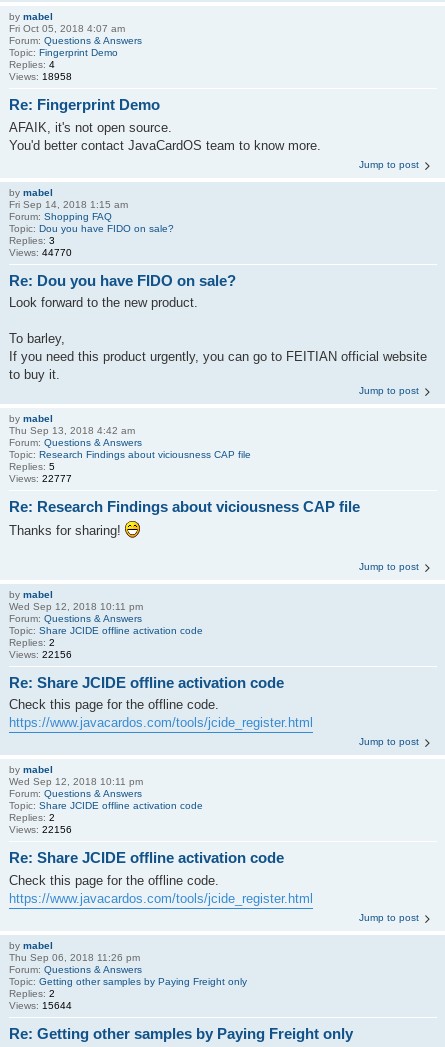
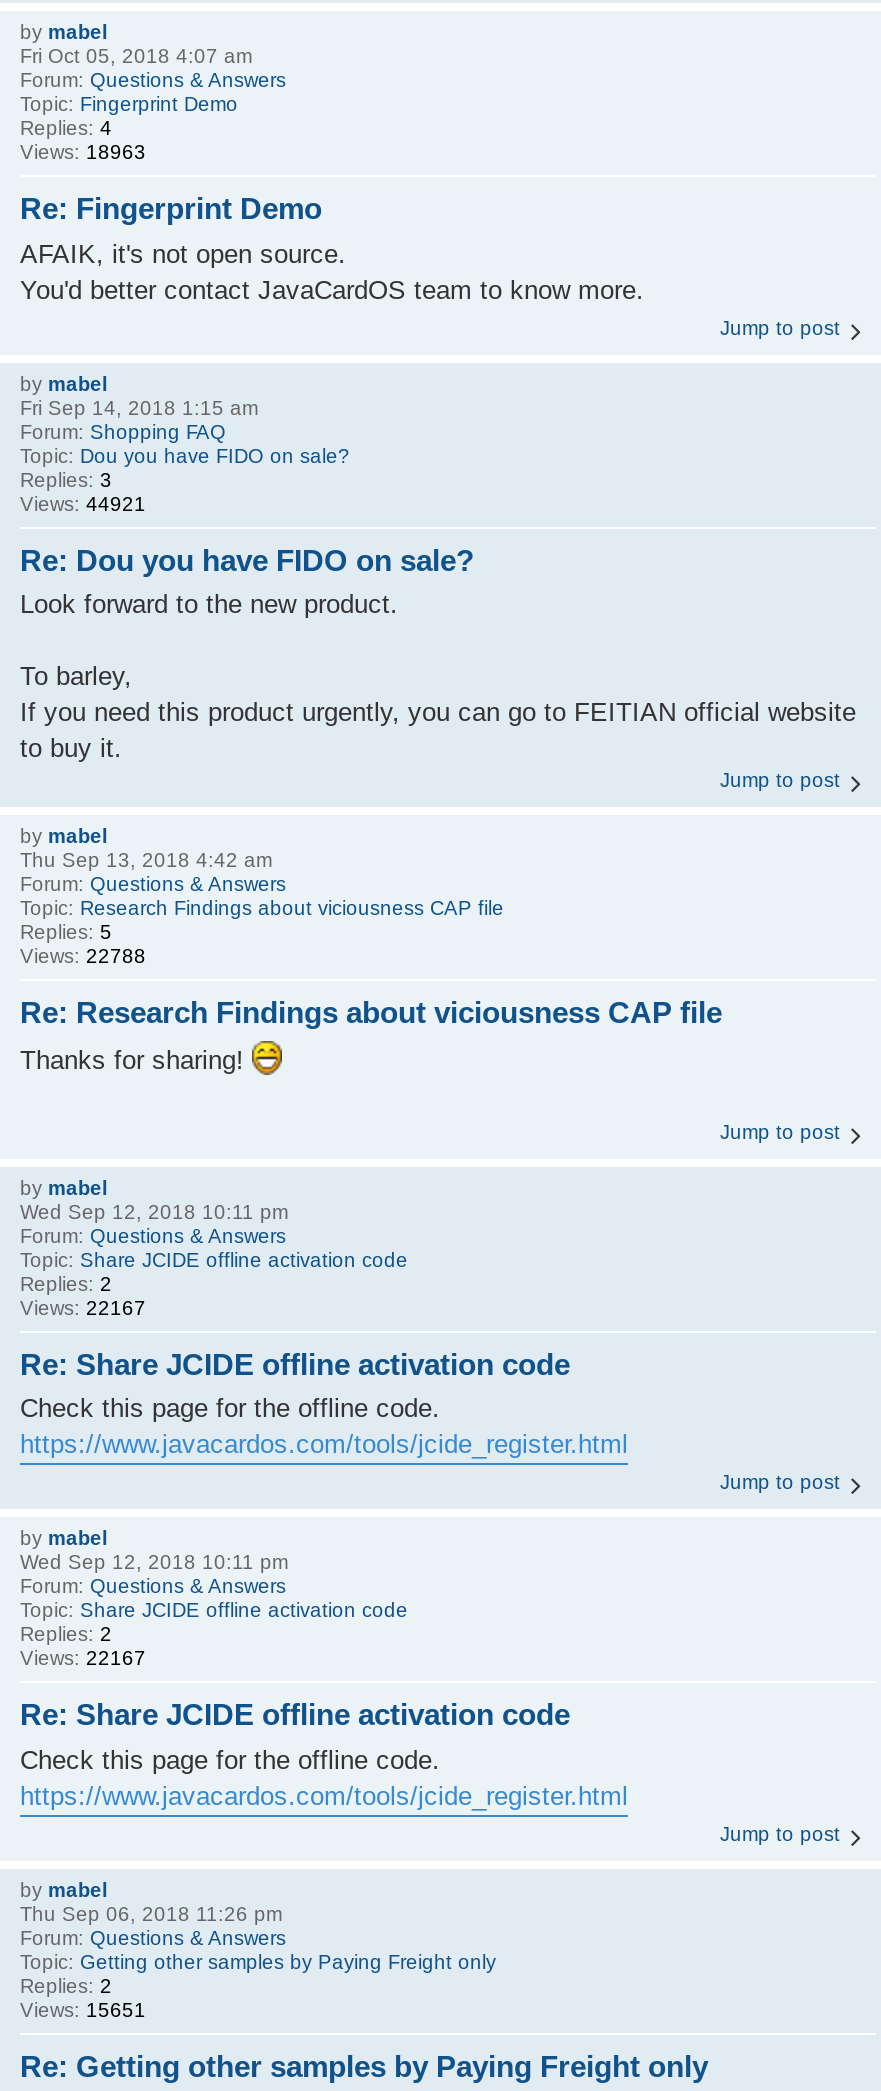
[9,71,72,82] Views: 18958 -> [20,141,146,163] Views: 18963
[9,246,72,257] Views: 44770 -> [20,492,146,514] Views: 44921
[9,473,72,484] Views: 22777 -> [20,945,146,967] Views: 22788
[9,648,72,659] Views: 22156 -> [20,1296,146,1318] Views: 22167
[9,824,72,835] Views: 22156 -> [20,1647,146,1669] Views: 22167
[9,999,72,1010] Views: 15644 -> [20,1998,146,2020] Views: 15651

